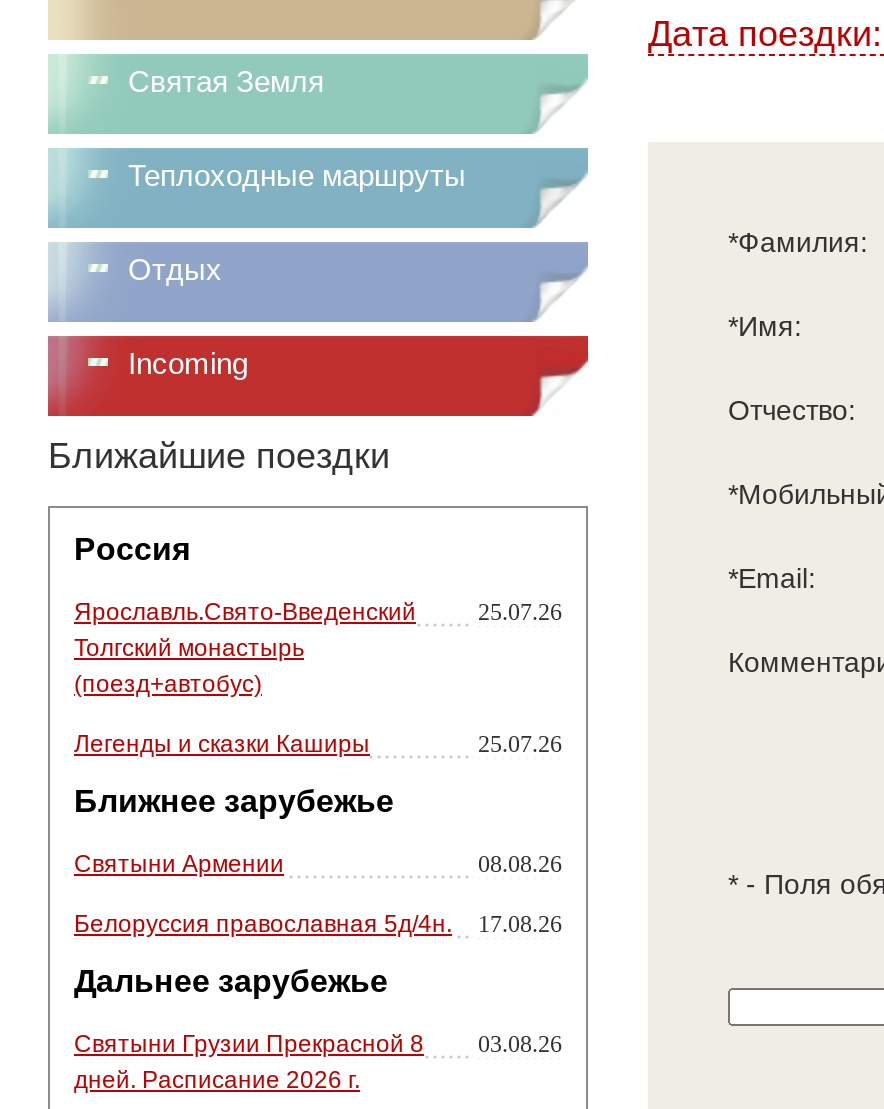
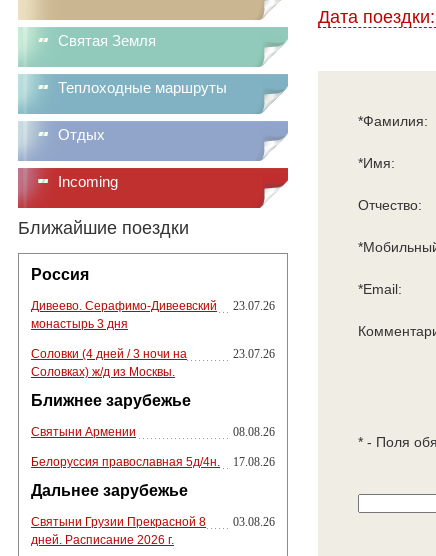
[74,598,416,698] Ярославль.Свято-Введенский | Толгский монастырь | (поезд+автобус) -> [31,299,217,331] Дивеево. Серафимо-Дивеевский | монастырь 3 дня
[478,598,562,626] 25.07.26 -> [31,299,275,379] 23.07.26 | Соловки (4 дней / 3 ночи на | Соловках) ж/д из Москвы.
[74,730,562,758] Легенды и сказки Каширы | 25.07.26 -> [233,347,275,361] 23.07.26

